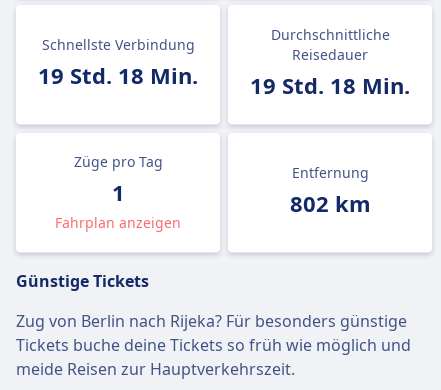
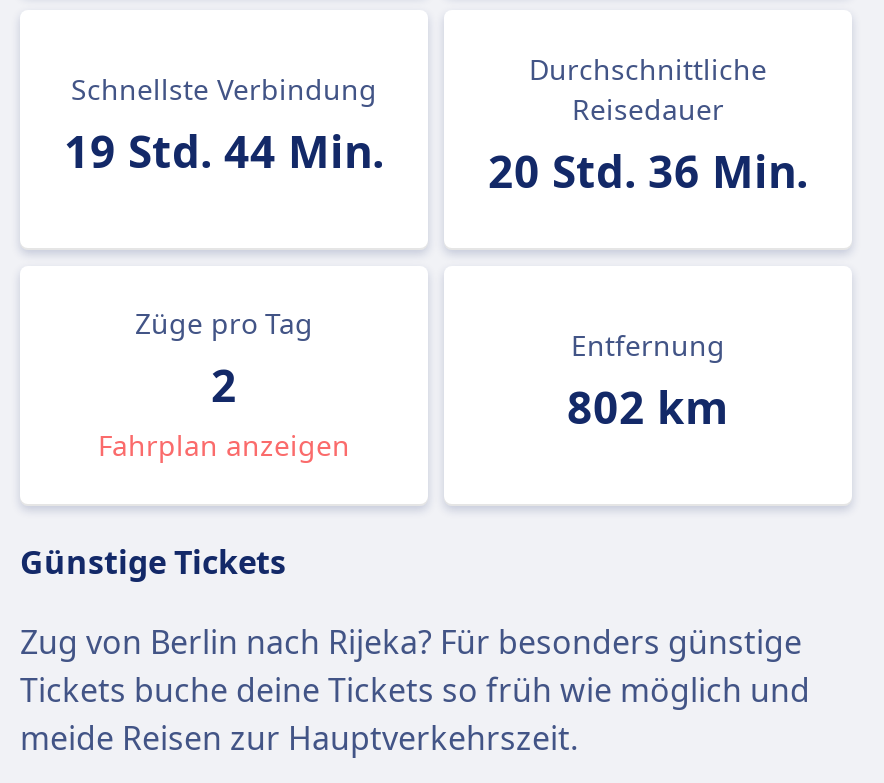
[38,60,198,90] 19 Std. 18 Min. -> [64,120,384,180] 19 Std. 44 Min.
[250,70,410,100] 19 Std. 18 Min. -> [488,140,808,200] 20 Std. 36 Min.
[111,177,124,207] 1 -> [211,354,237,414] 2

